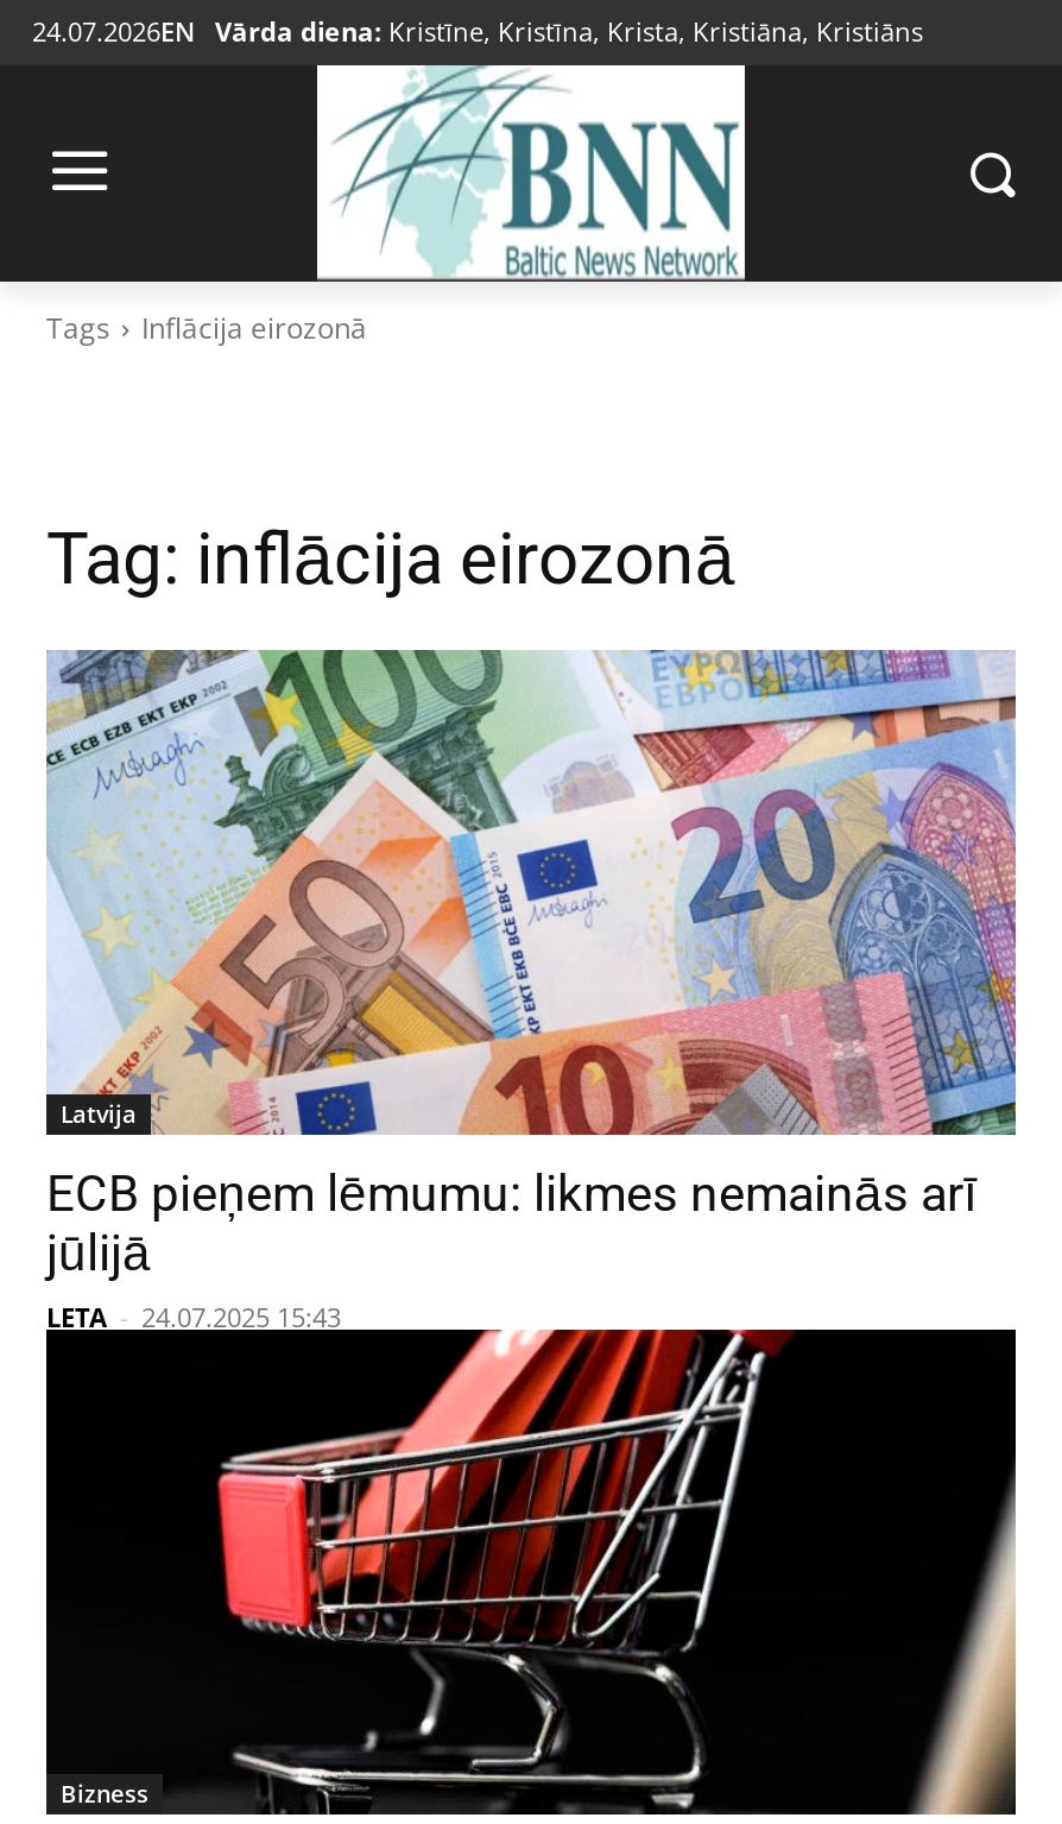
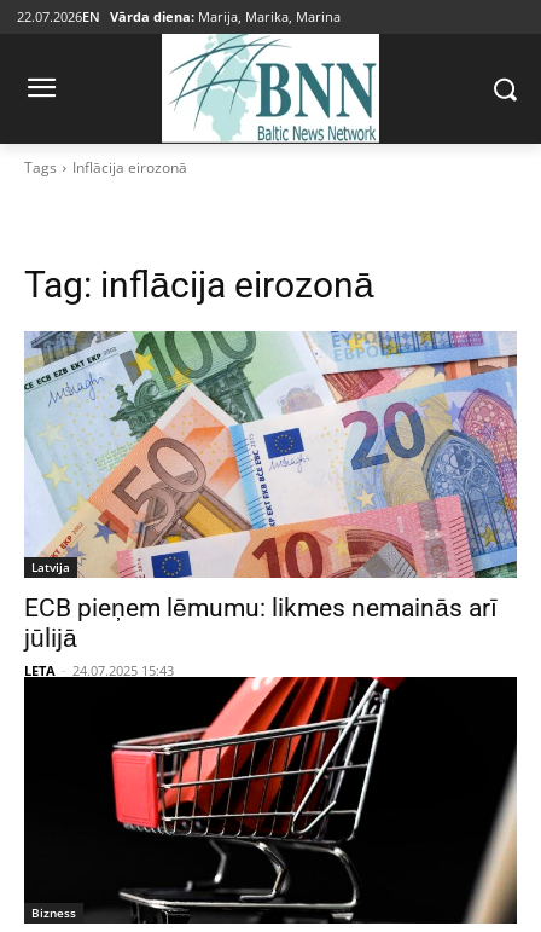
[32,13,923,49] 24.07.2026EN Vārda diena: Kristīne, Kristīna, Krista, Kristiāna, Kristiāns -> [17,7,341,25] 22.07.2026EN Vārda diena: Marija, Marika, Marina

